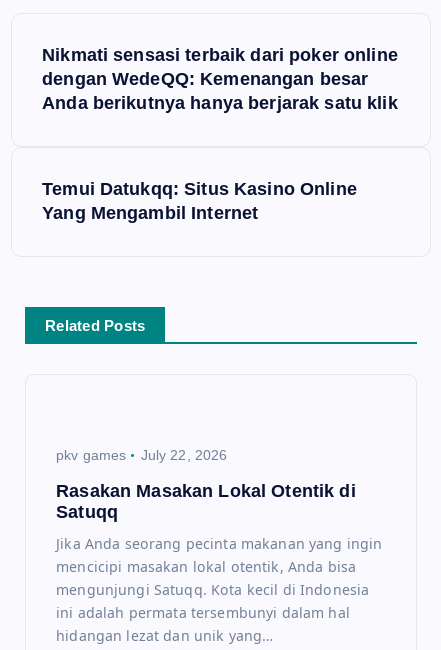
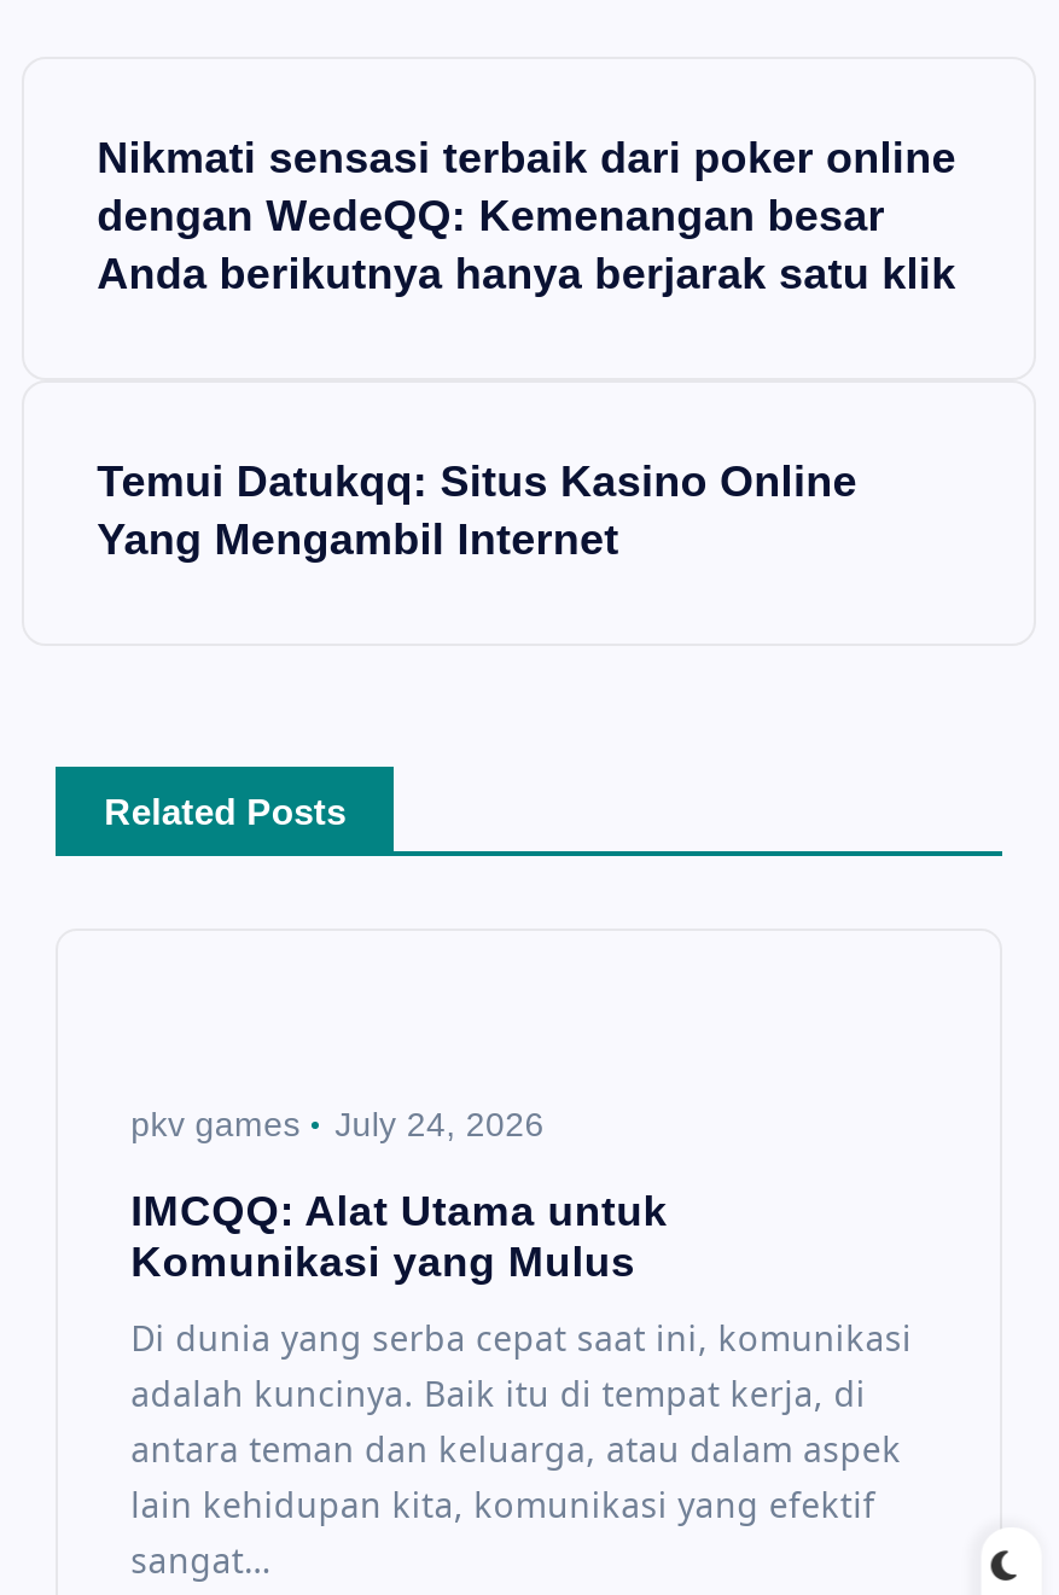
[141,447,227,463] July 22, 2026 -> [335,1105,545,1143] July 24, 2026
[56,481,356,522] Rasakan Masakan Lokal Otentik di | Satuqq -> [131,1187,668,1286] IMCQQ: Alat Utama untuk | Komunikasi yang Mulus
[56,534,382,645] Jika Anda seorang pecinta makanan yang ingin | mencicipi masakan lokal otentik, Anda bisa | mengunjungi Satuqq. Kota kecil di Indonesia | ini adalah permata tersembunyi dalam hal | hidangan lezat dan unik yang… -> [131,1315,912,1583] Di dunia yang serba cepat saat ini, komunikasi | adalah kuncinya. Baik itu di tempat kerja, di | antara teman dan keluarga, atau dalam aspek | lain kehidupan kita, komunikasi yang efektif | sangat…

